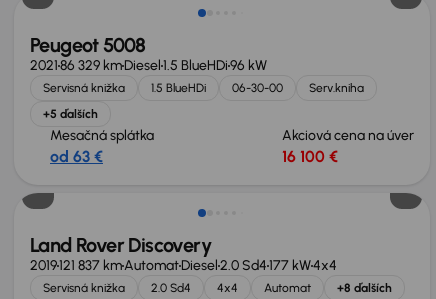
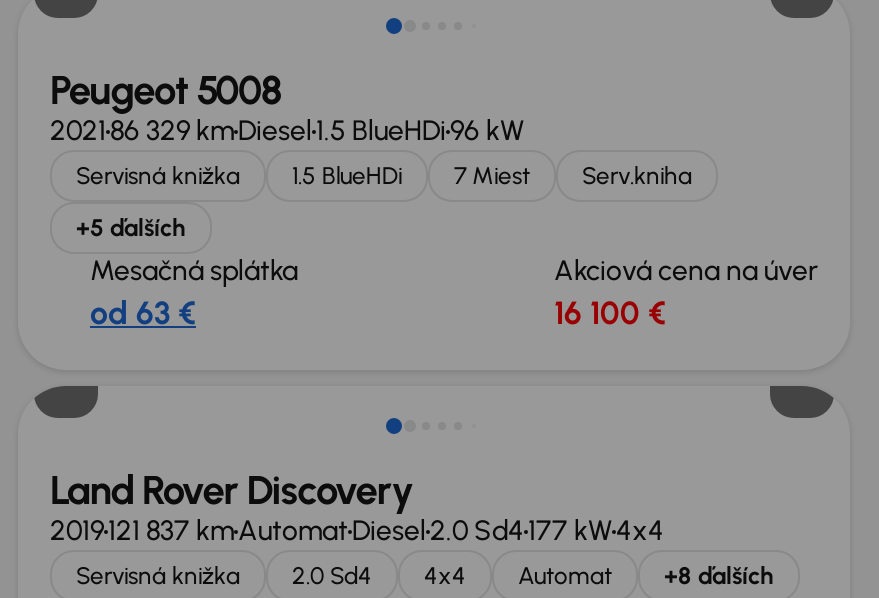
[43,81,364,95] Servisná knižka 1.5 BlueHDi 06-30-00 Serv.kniha -> [76,162,692,190] Servisná knižka 1.5 BlueHDi 7 Miest Serv.kniha

